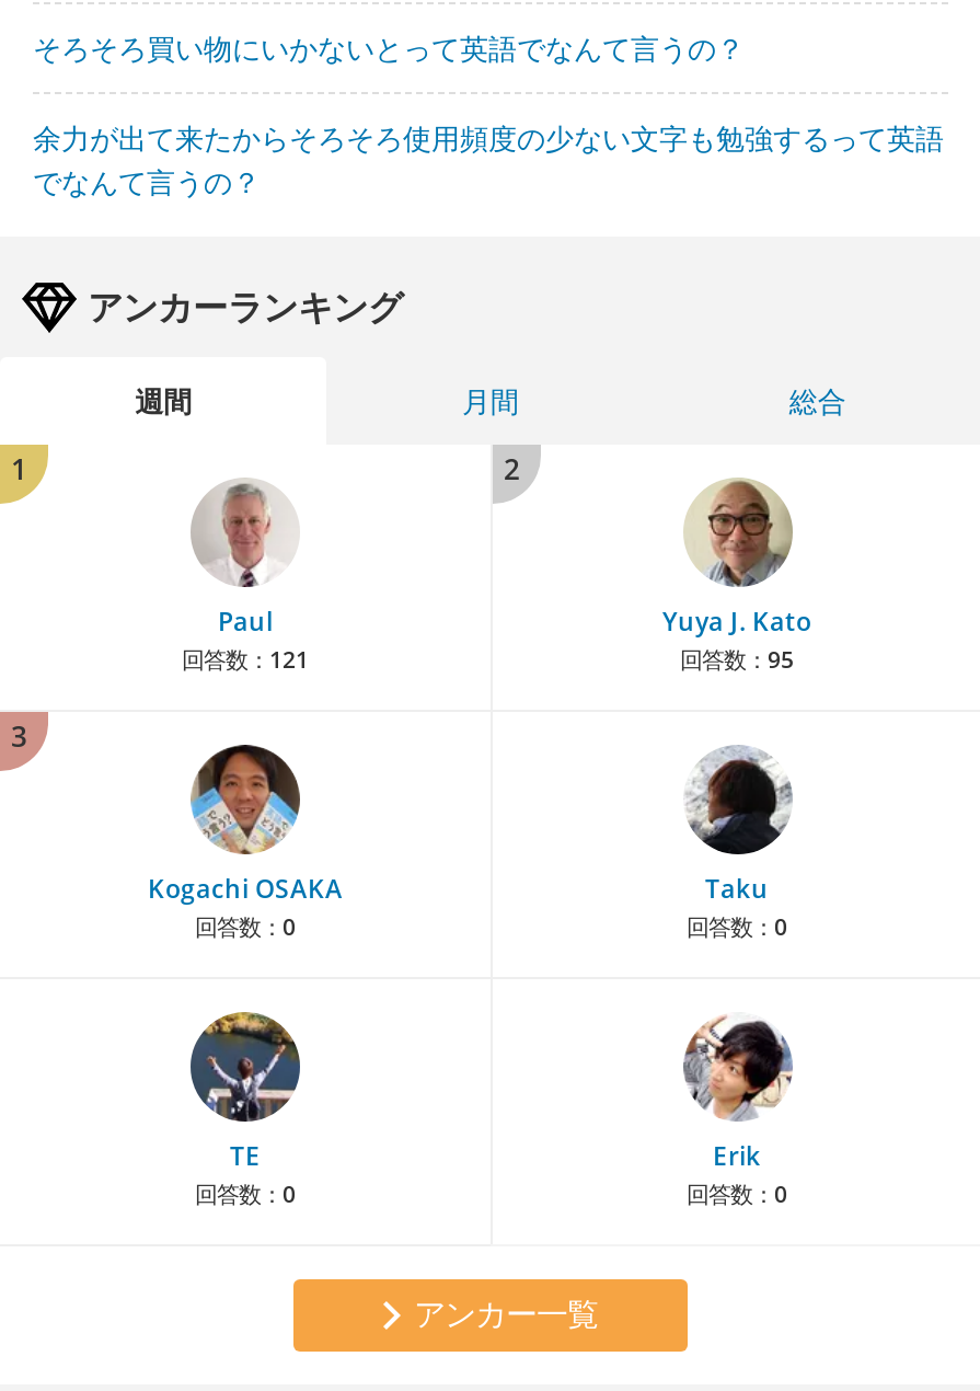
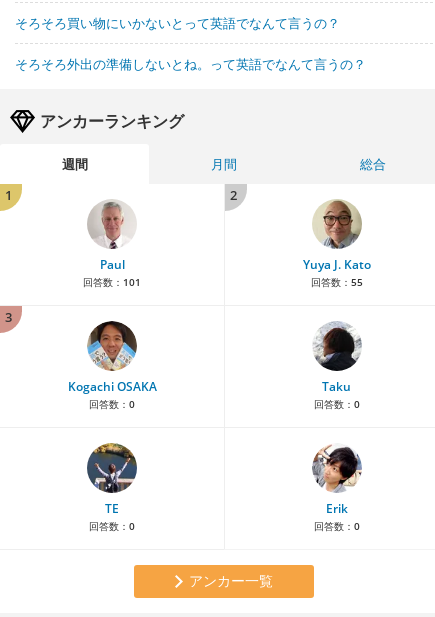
[33,118,944,201] 余力が出て来たからそろそろ使用頻度の少ない文字も勉強するって英語 | でなんて言うの？ -> [15,55,366,73] そろそろ外出の準備しないとね。って英語でなんて言うの？
[182,644,309,674] 回答数：121 -> [83,275,141,289] 回答数：101
[680,644,794,674] 回答数：95 -> [310,275,362,289] 回答数：55

